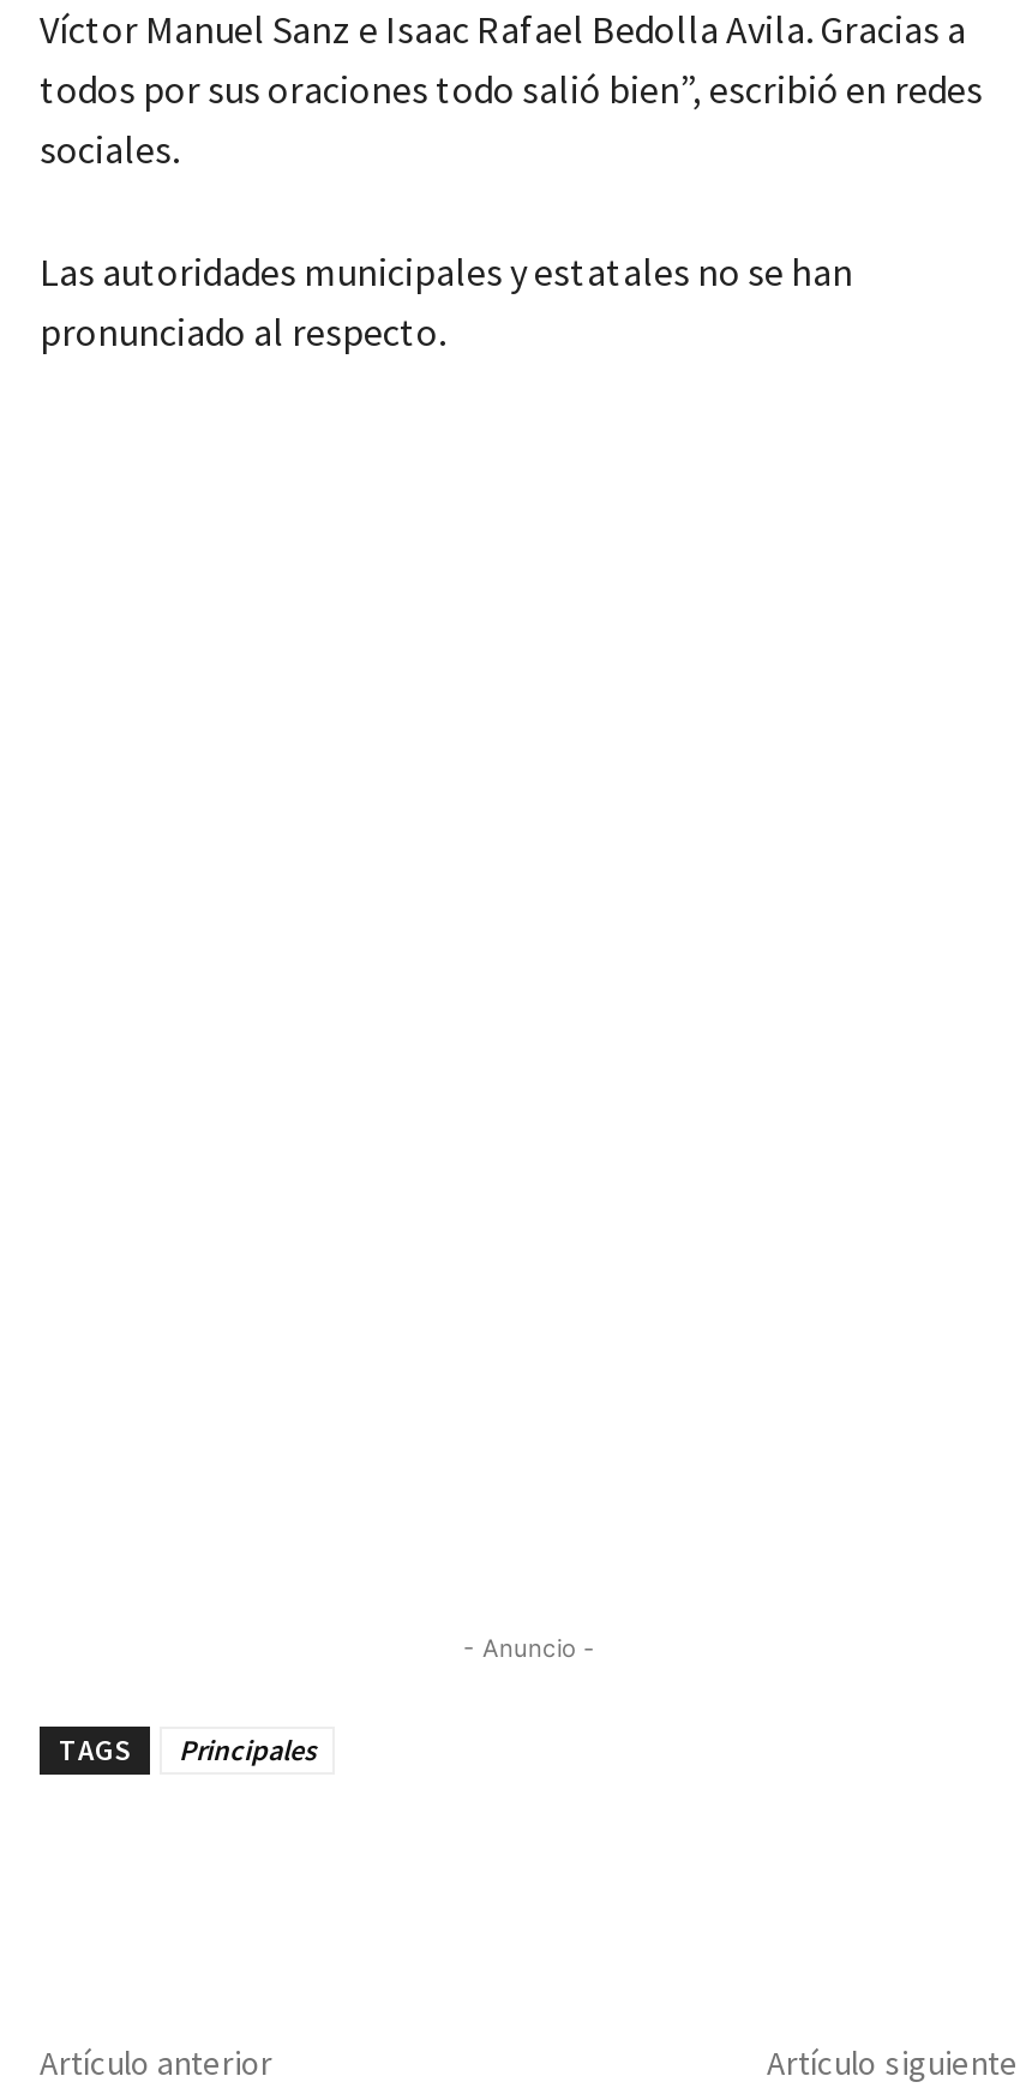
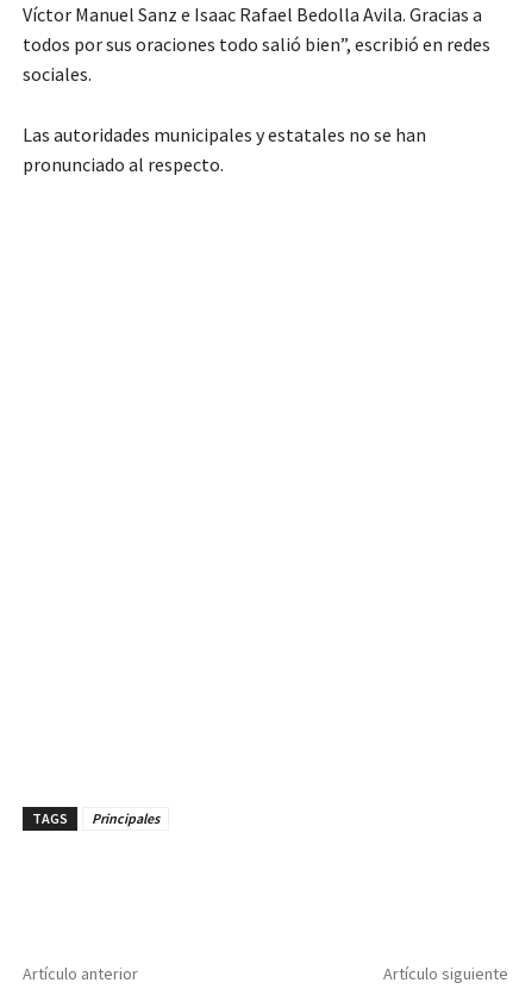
[463,1633,595,1662] - Anuncio - -> none

